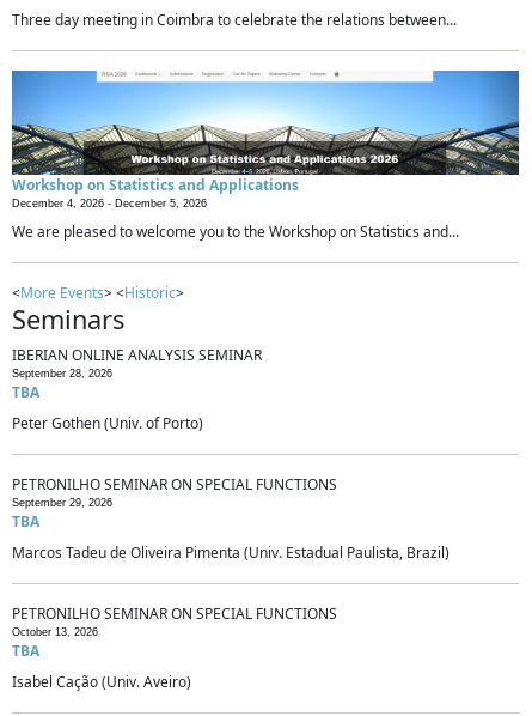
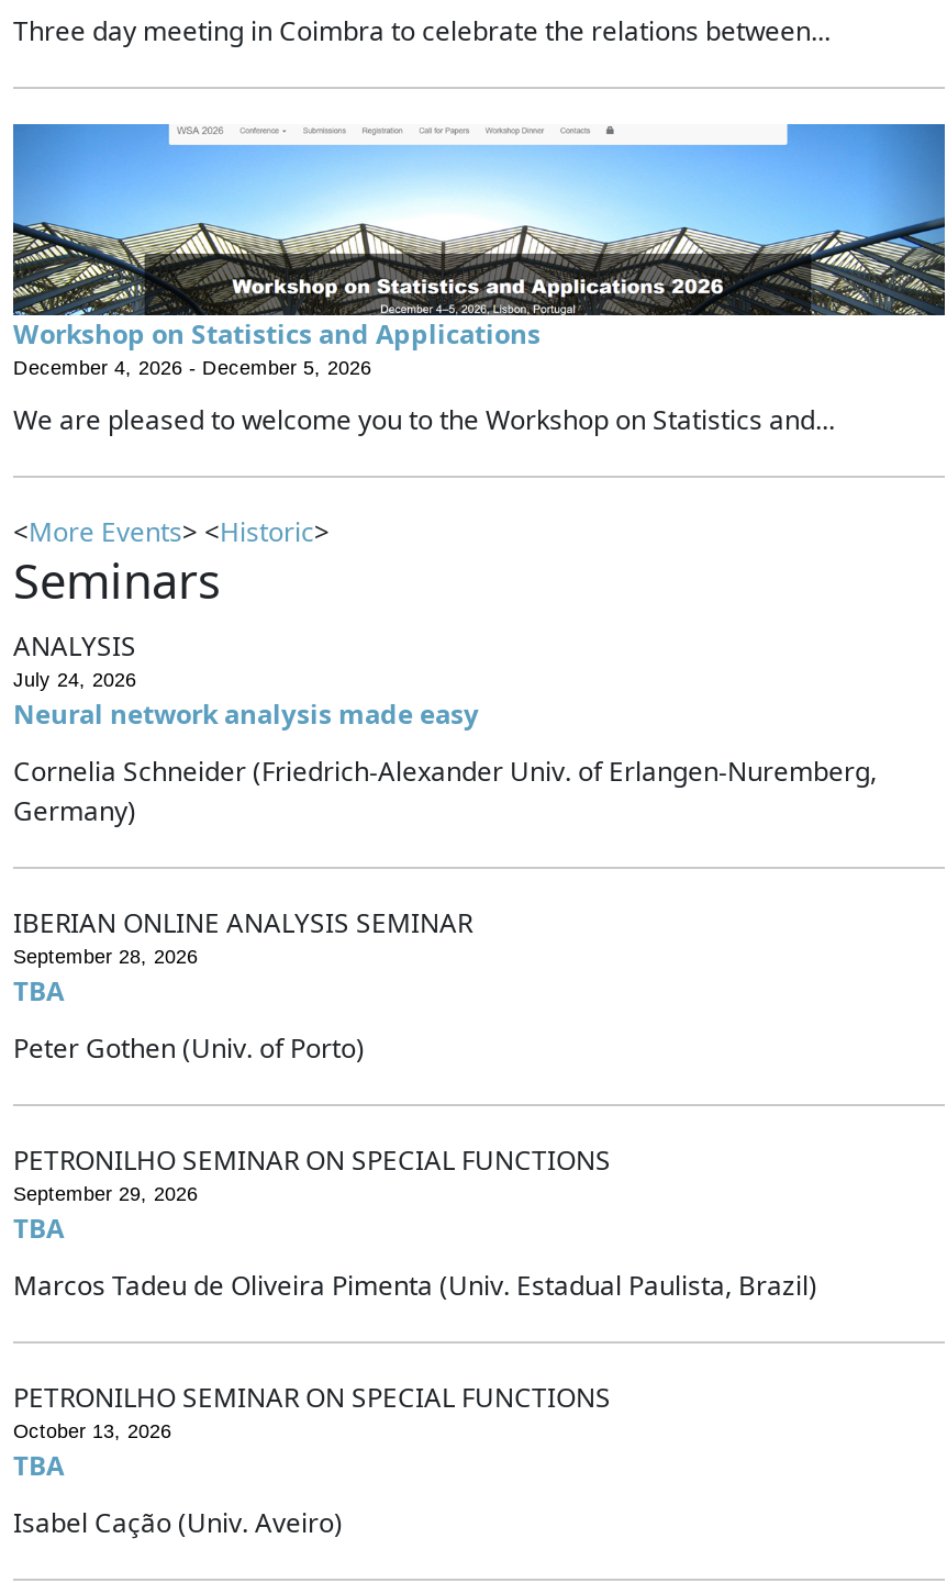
none -> [13,628,877,830] ANALYSIS | July 24, 2026 | Neural network analysis made easy | Cornelia Schneider (Friedrich-Alexander Univ. of Erlangen-Nuremberg, | Germany)

